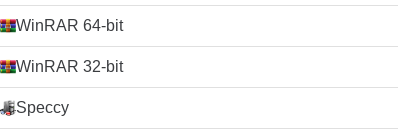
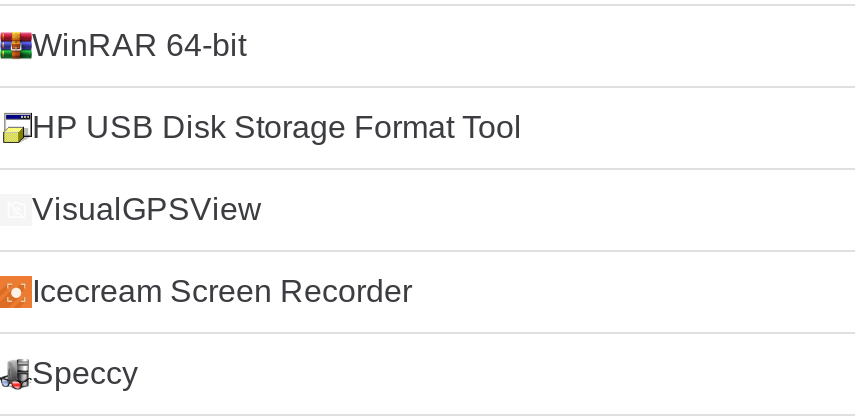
[16,58,123,75] WinRAR 32-bit -> [32,110,522,308] HP USB Disk Storage Format Tool | VisualGPSView | Icecream Screen Recorder

